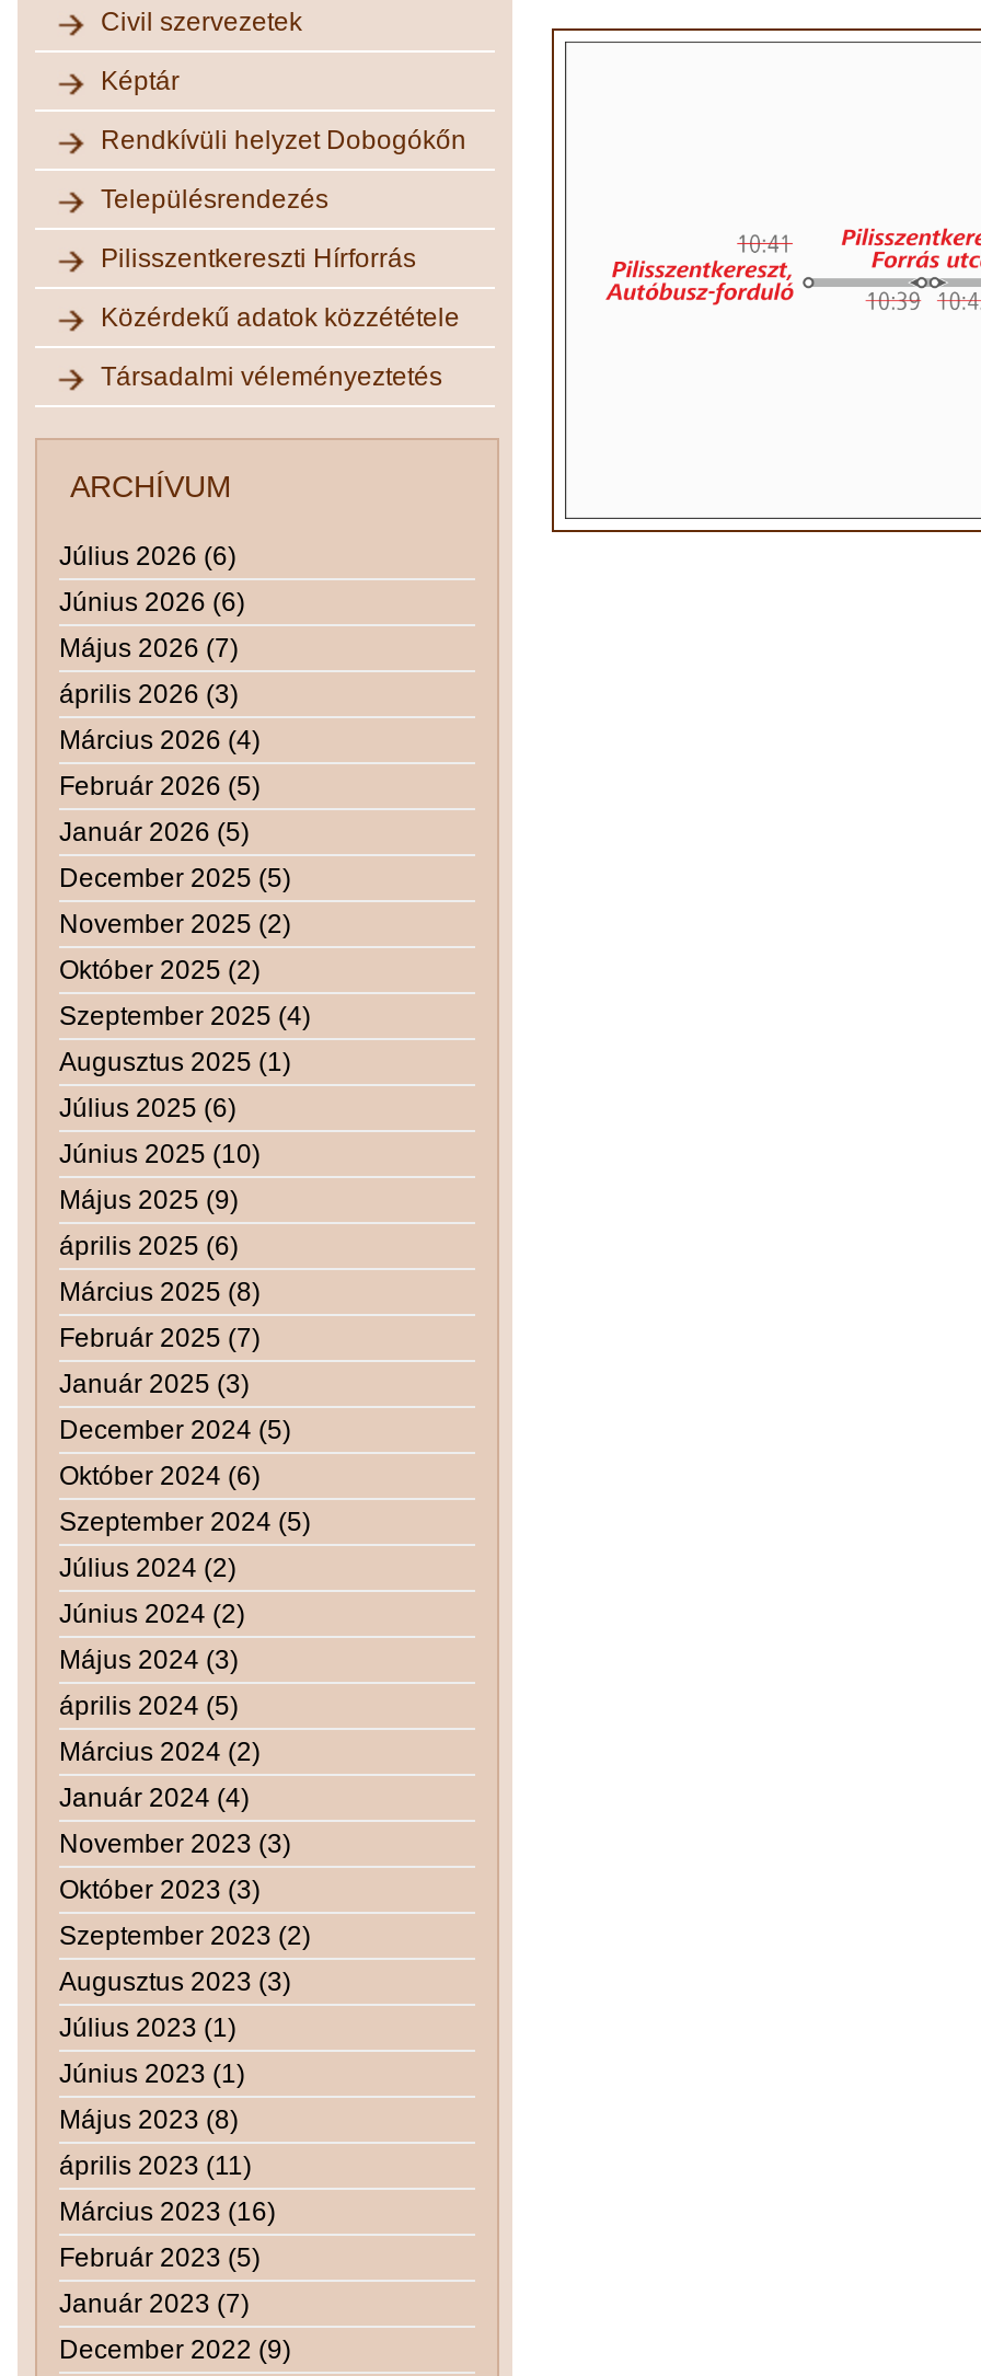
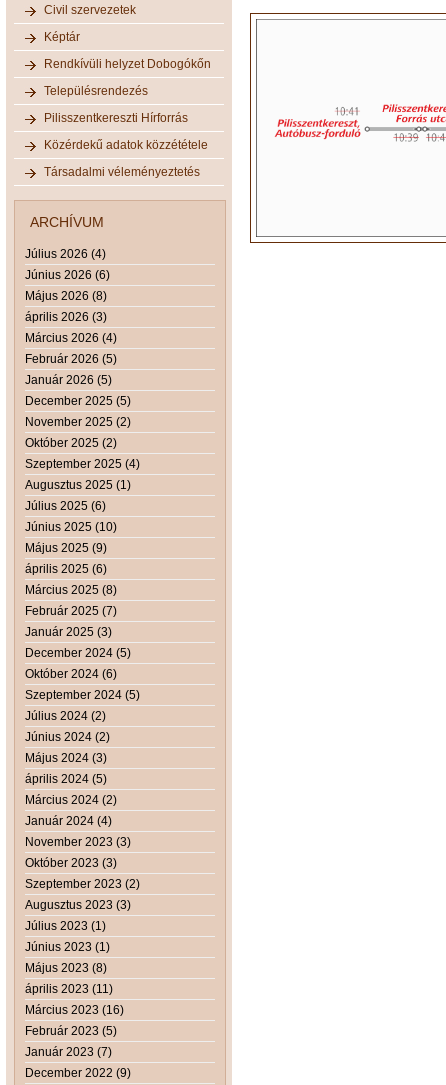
[59,540,236,571] Július 2026 (6) -> [25,247,106,261] Július 2026 (4)
[59,632,239,663] Május 2026 (7) -> [25,289,107,303] Május 2026 (8)

